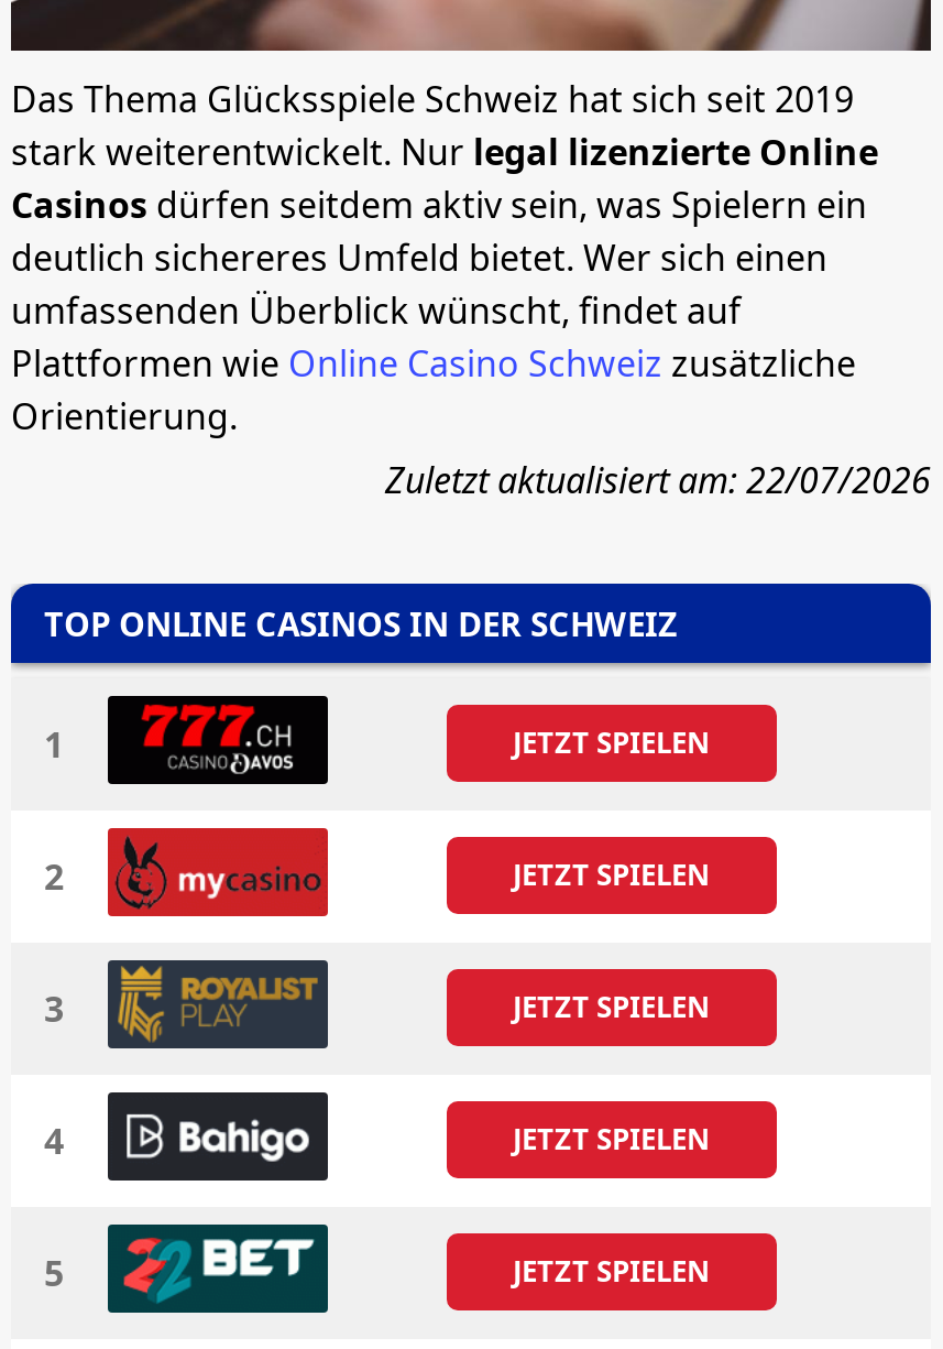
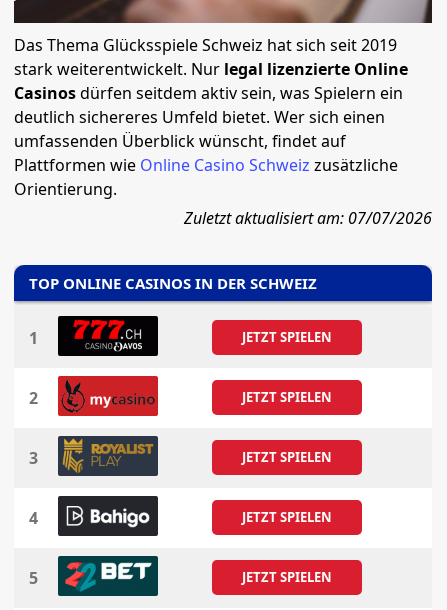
[385,456,931,504] Zuletzt aktualisiert am: 22/07/2026 -> [184,207,432,229] Zuletzt aktualisiert am: 07/07/2026

